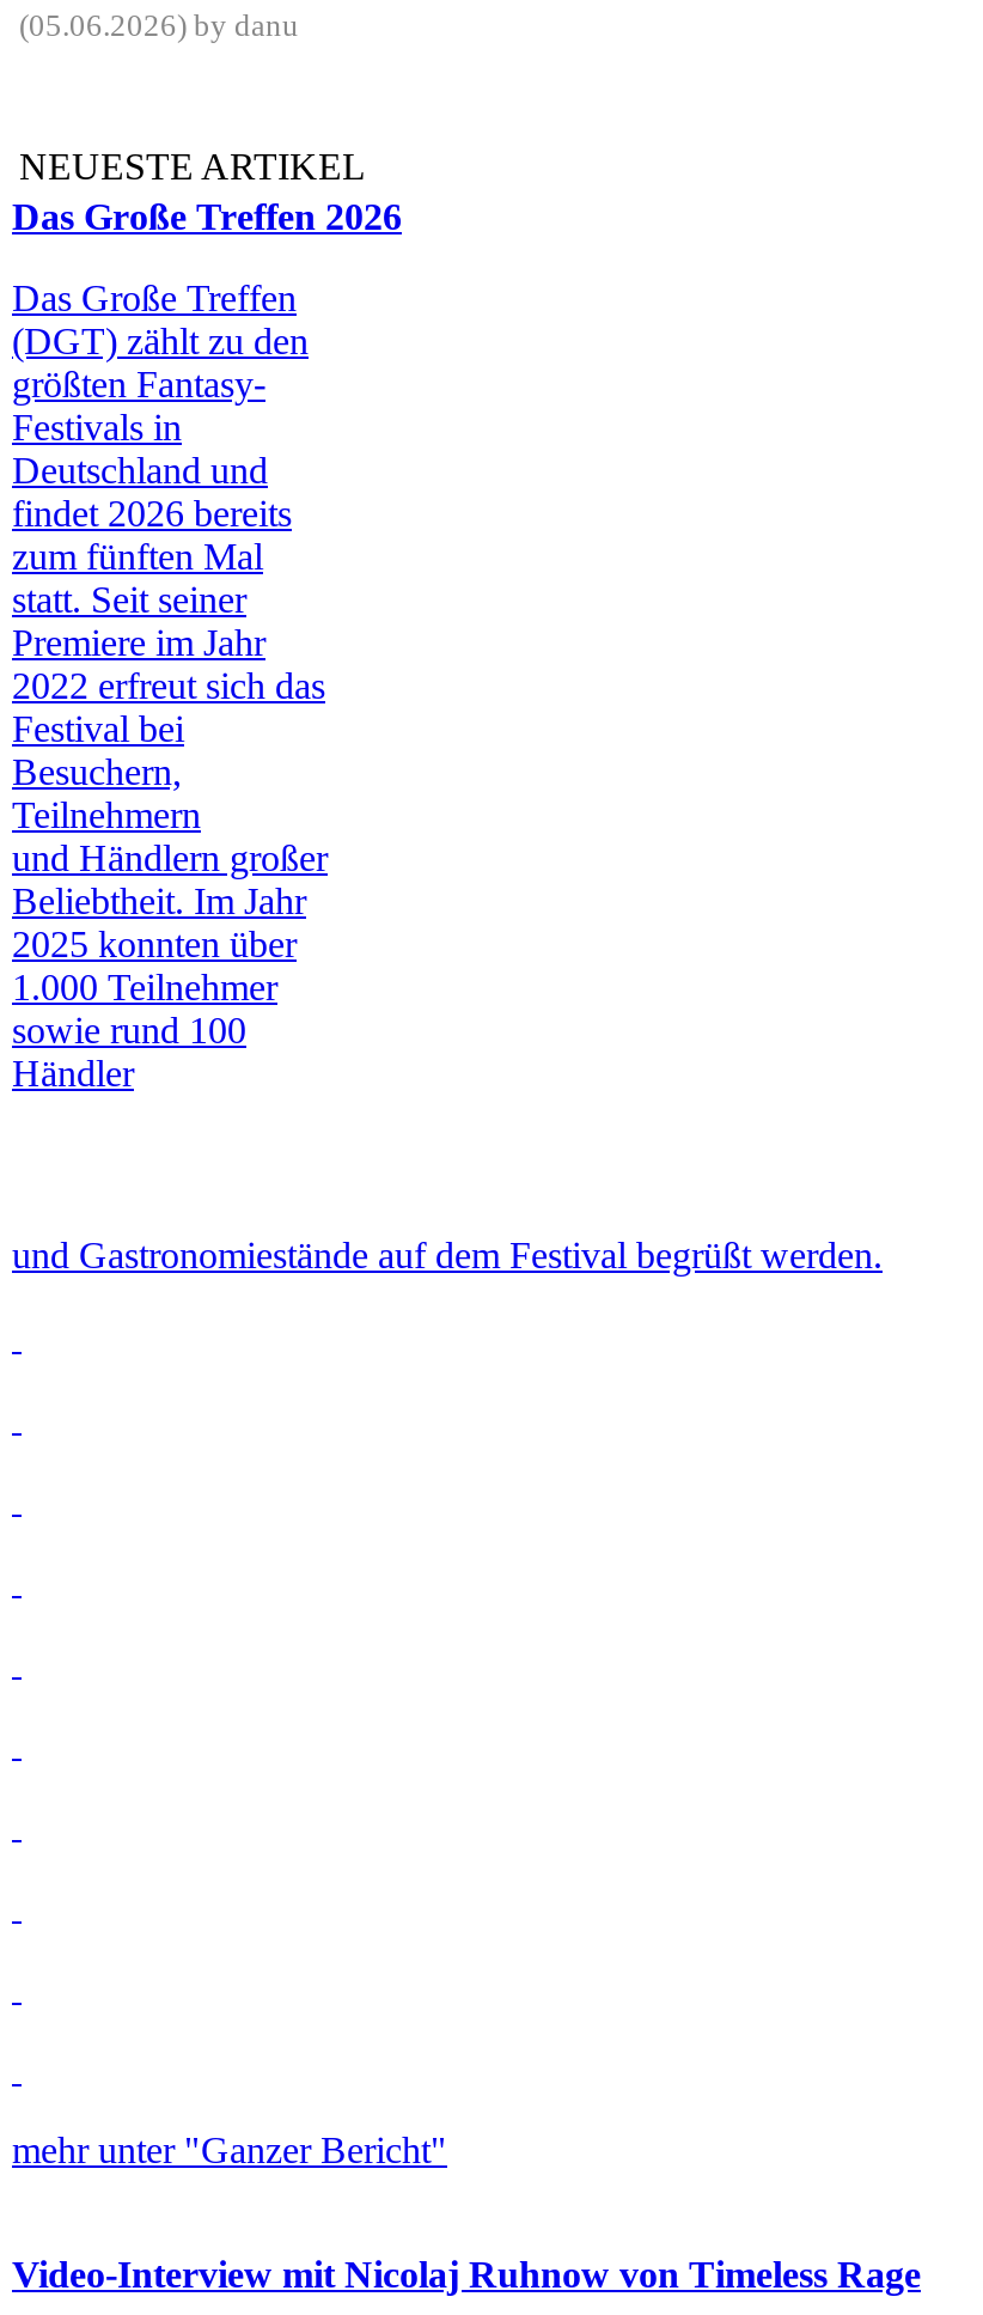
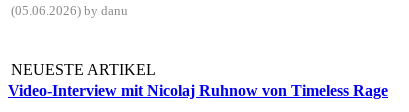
[12,197,402,1095] Das Große Treffen 2026 | Das Große Treffen | (DGT) zählt zu den | größten Fantasy- | Festivals in | Deutschland und | findet 2026 bereits | zum fünften Mal | statt. Seit seiner | Premiere im Jahr | 2022 erfreut sich das | Festival bei | Besuchern, | Teilnehmern | und Händlern großer | Beliebtheit. Im Jahr | 2025 konnten über | 1.000 Teilnehmer | sowie rund 100 | Händler -> none
[12,1236,883,1277] und Gastronomiestände auf dem Festival begrüßt werden. -> none
[12,2131,447,2171] mehr unter "Ganzer Bericht" -> none

